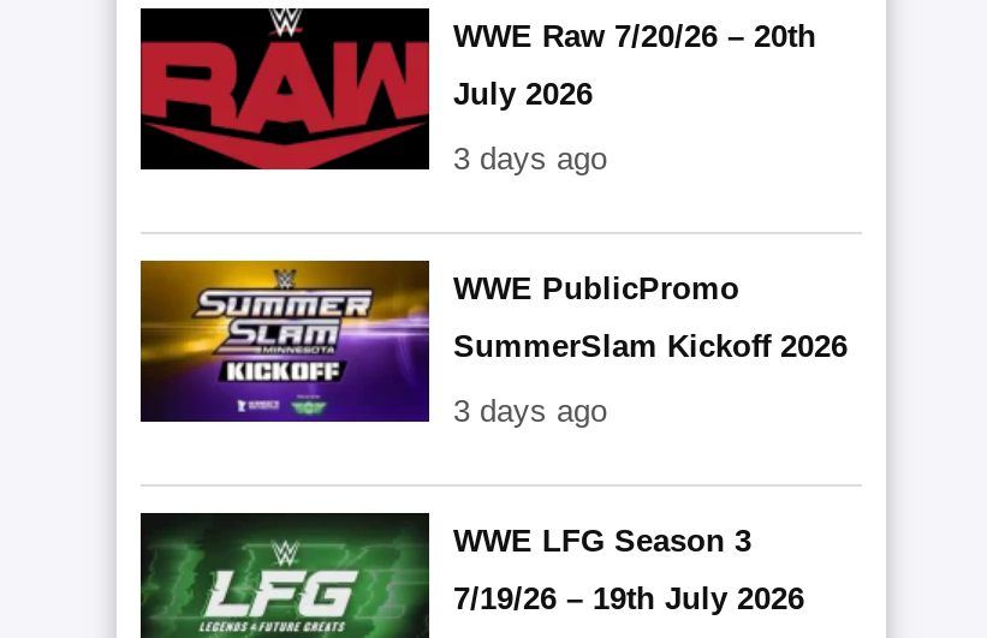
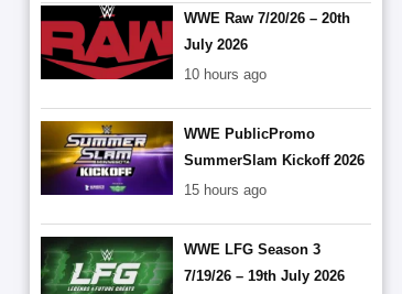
[453,141,607,177] 3 days ago -> [184,66,267,83] 10 hours ago
[453,393,607,429] 3 days ago -> [184,182,267,198] 15 hours ago

